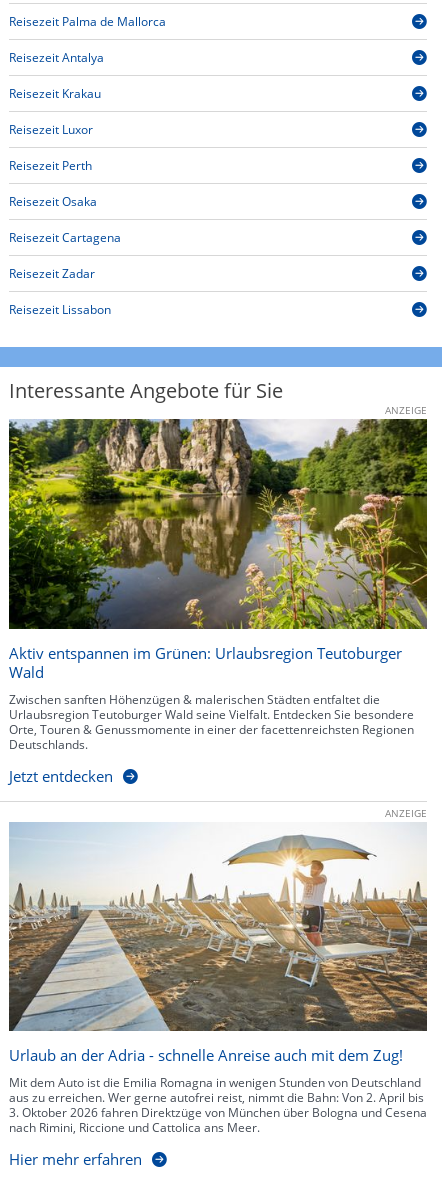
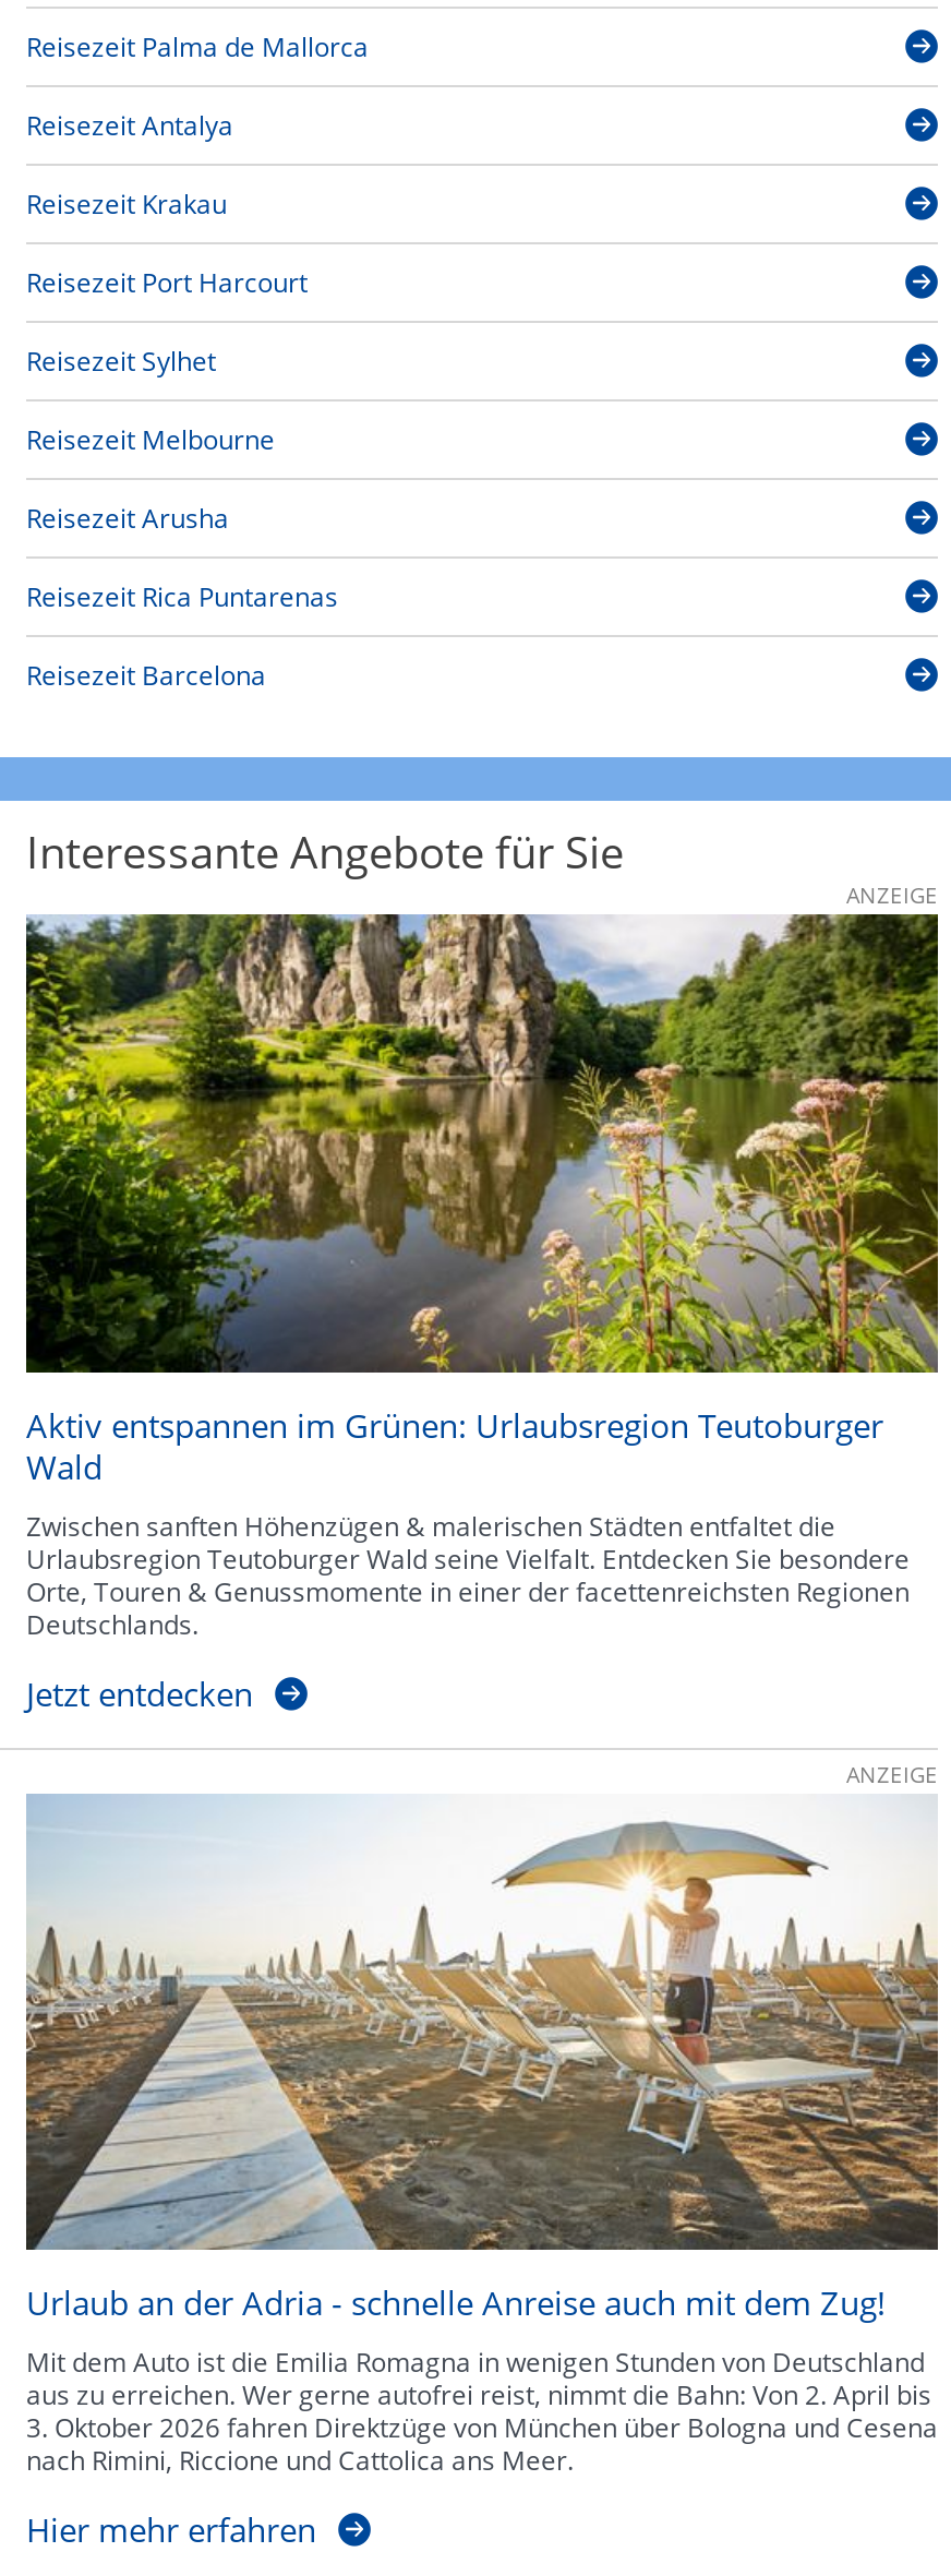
[9,121,93,138] Reisezeit Luxor -> [26,264,308,302] Reisezeit Port Harcourt
[9,157,92,174] Reisezeit Perth -> [26,343,216,380] Reisezeit Sylhet
[9,193,97,210] Reisezeit Osaka -> [26,422,275,459] Reisezeit Melbourne
[9,229,121,246] Reisezeit Cartagena -> [26,500,229,537] Reisezeit Arusha
[9,265,95,282] Reisezeit Zadar -> [26,579,338,616] Reisezeit Rica Puntarenas
[9,301,111,318] Reisezeit Lissabon -> [26,657,266,694] Reisezeit Barcelona

